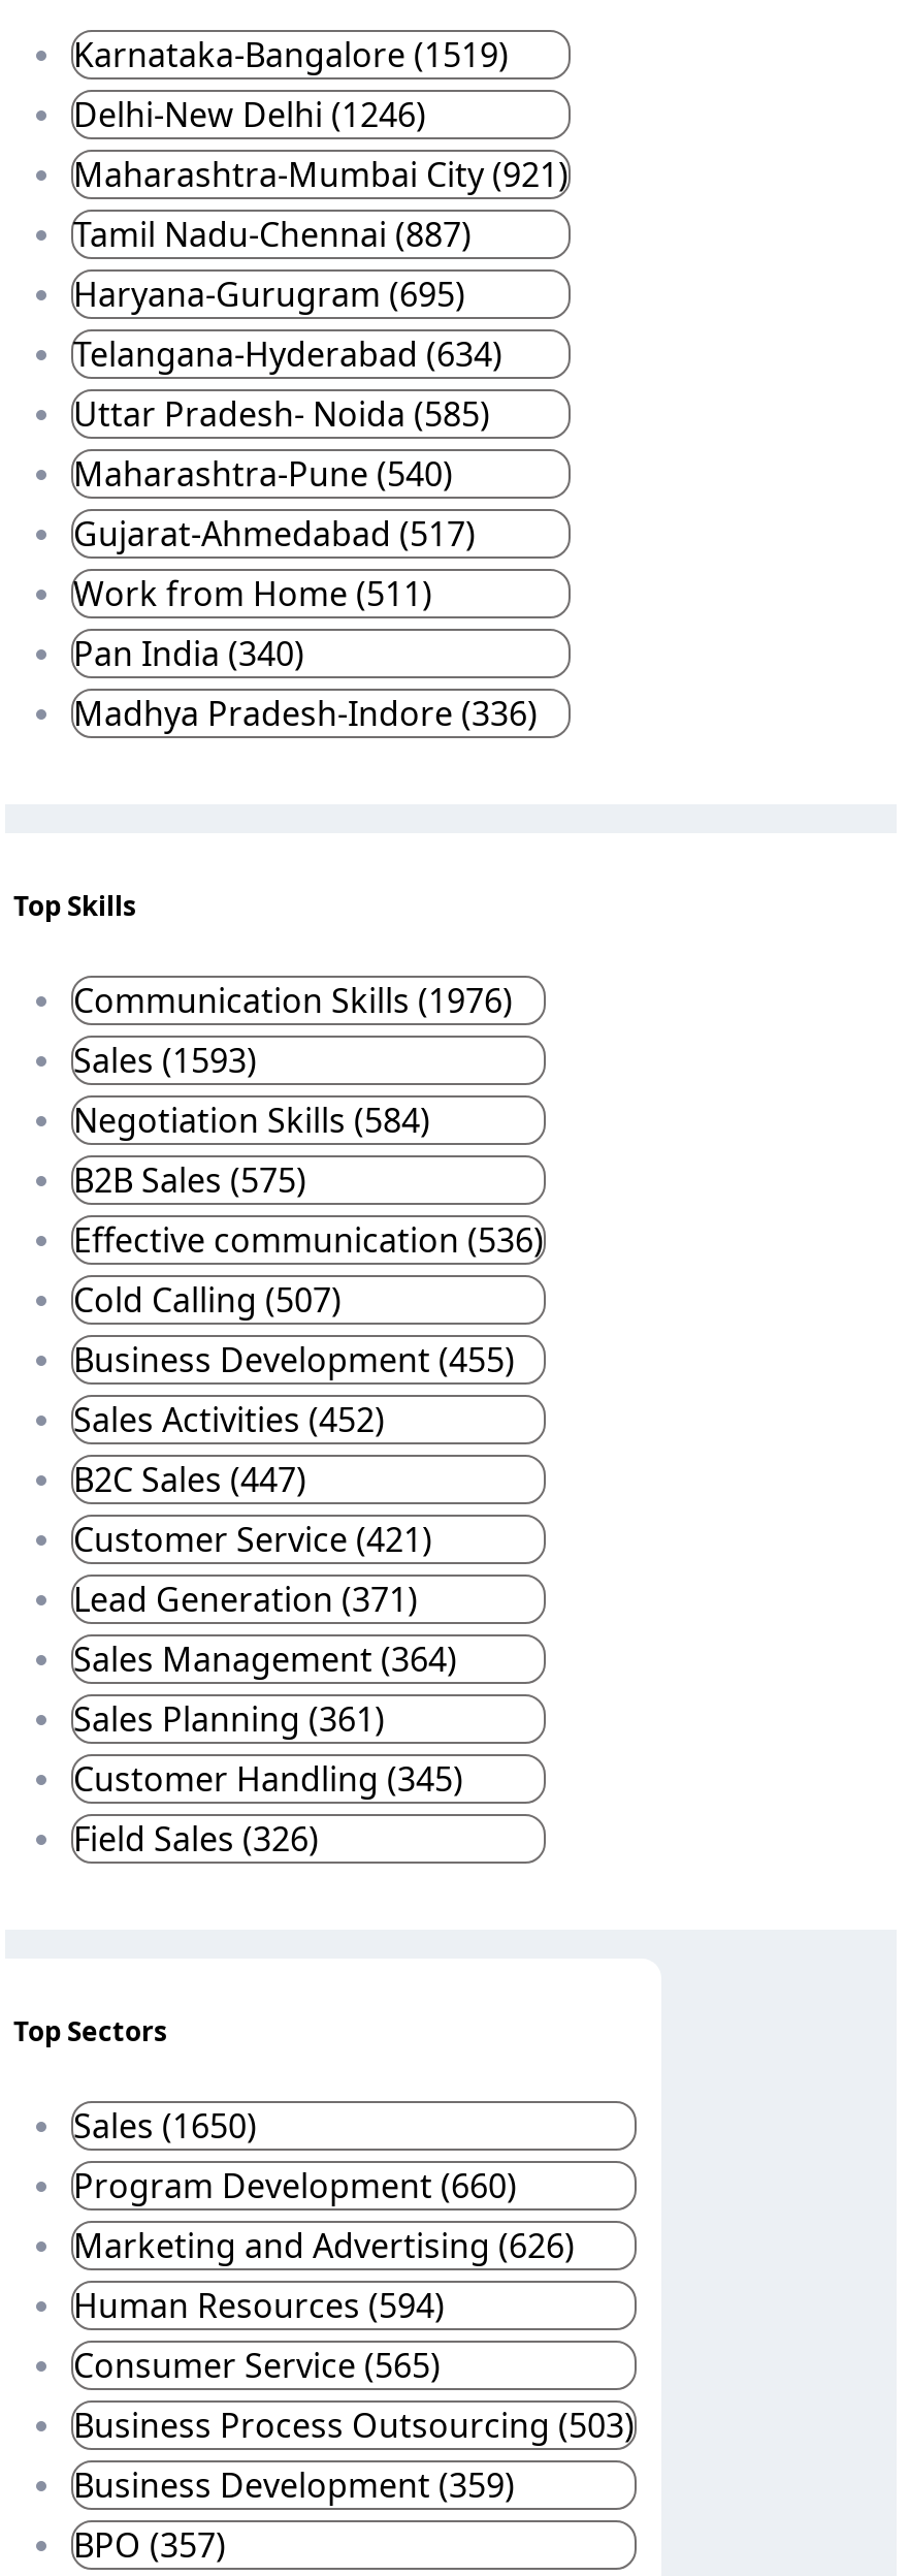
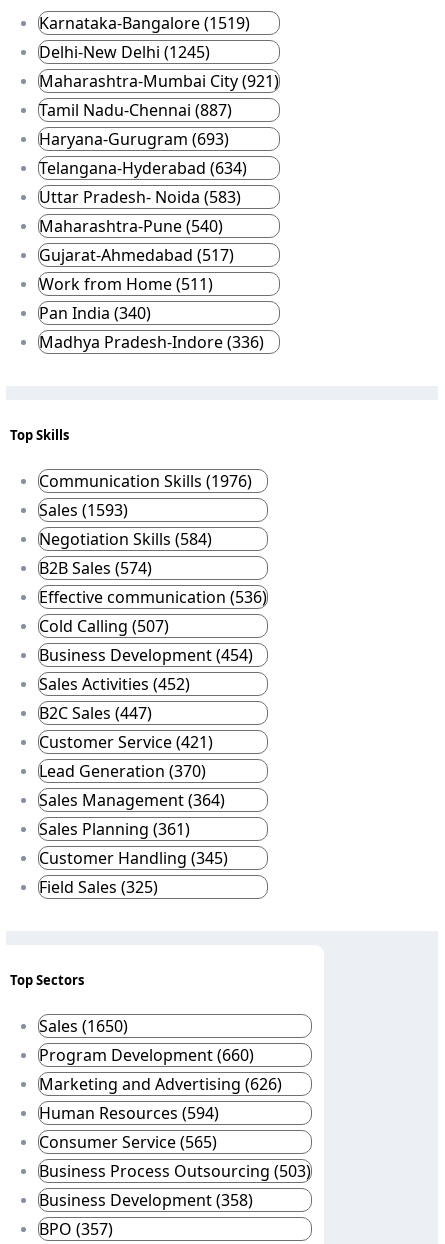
[73,91,426,136] Delhi-New Delhi (1246) -> [39,41,210,63] Delhi-New Delhi (1245)
[73,271,465,316] Haryana-Gurugram (695) -> [39,128,229,150] Haryana-Gurugram (693)
[73,390,490,436] Uttar Pradesh- Noida (585) -> [39,186,241,208] Uttar Pradesh- Noida (583)
[73,1157,306,1203] B2B Sales (575) -> [39,557,152,579] B2B Sales (574)
[73,1337,515,1382] Business Development (455) -> [39,644,253,666] Business Development (454)
[73,1577,418,1622] Lead Generation (371) -> [39,760,206,782] Lead Generation (370)
[73,1816,319,1862] Field Sales (326) -> [39,876,158,898] Field Sales (325)
[73,2463,515,2509] Business Development (359) -> [39,1189,253,1211] Business Development (358)

